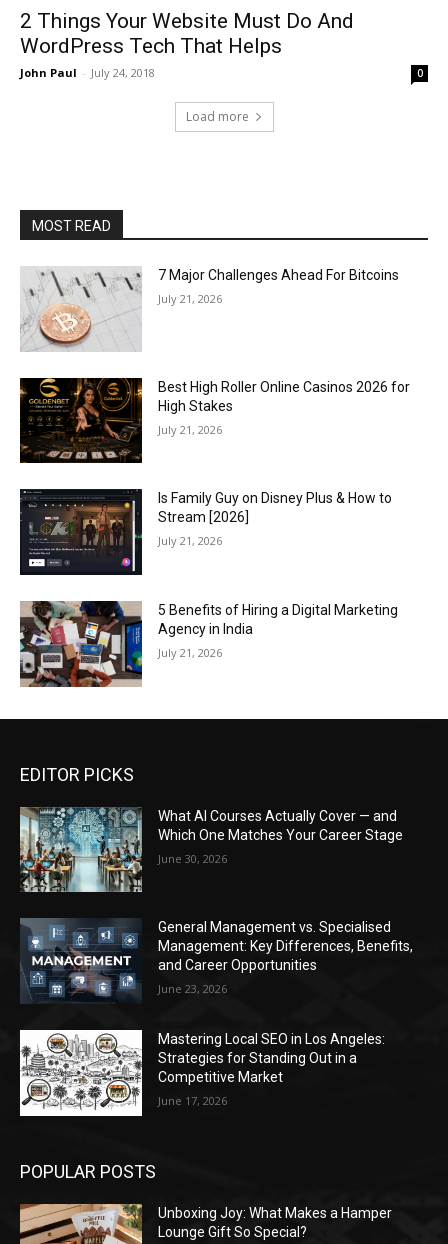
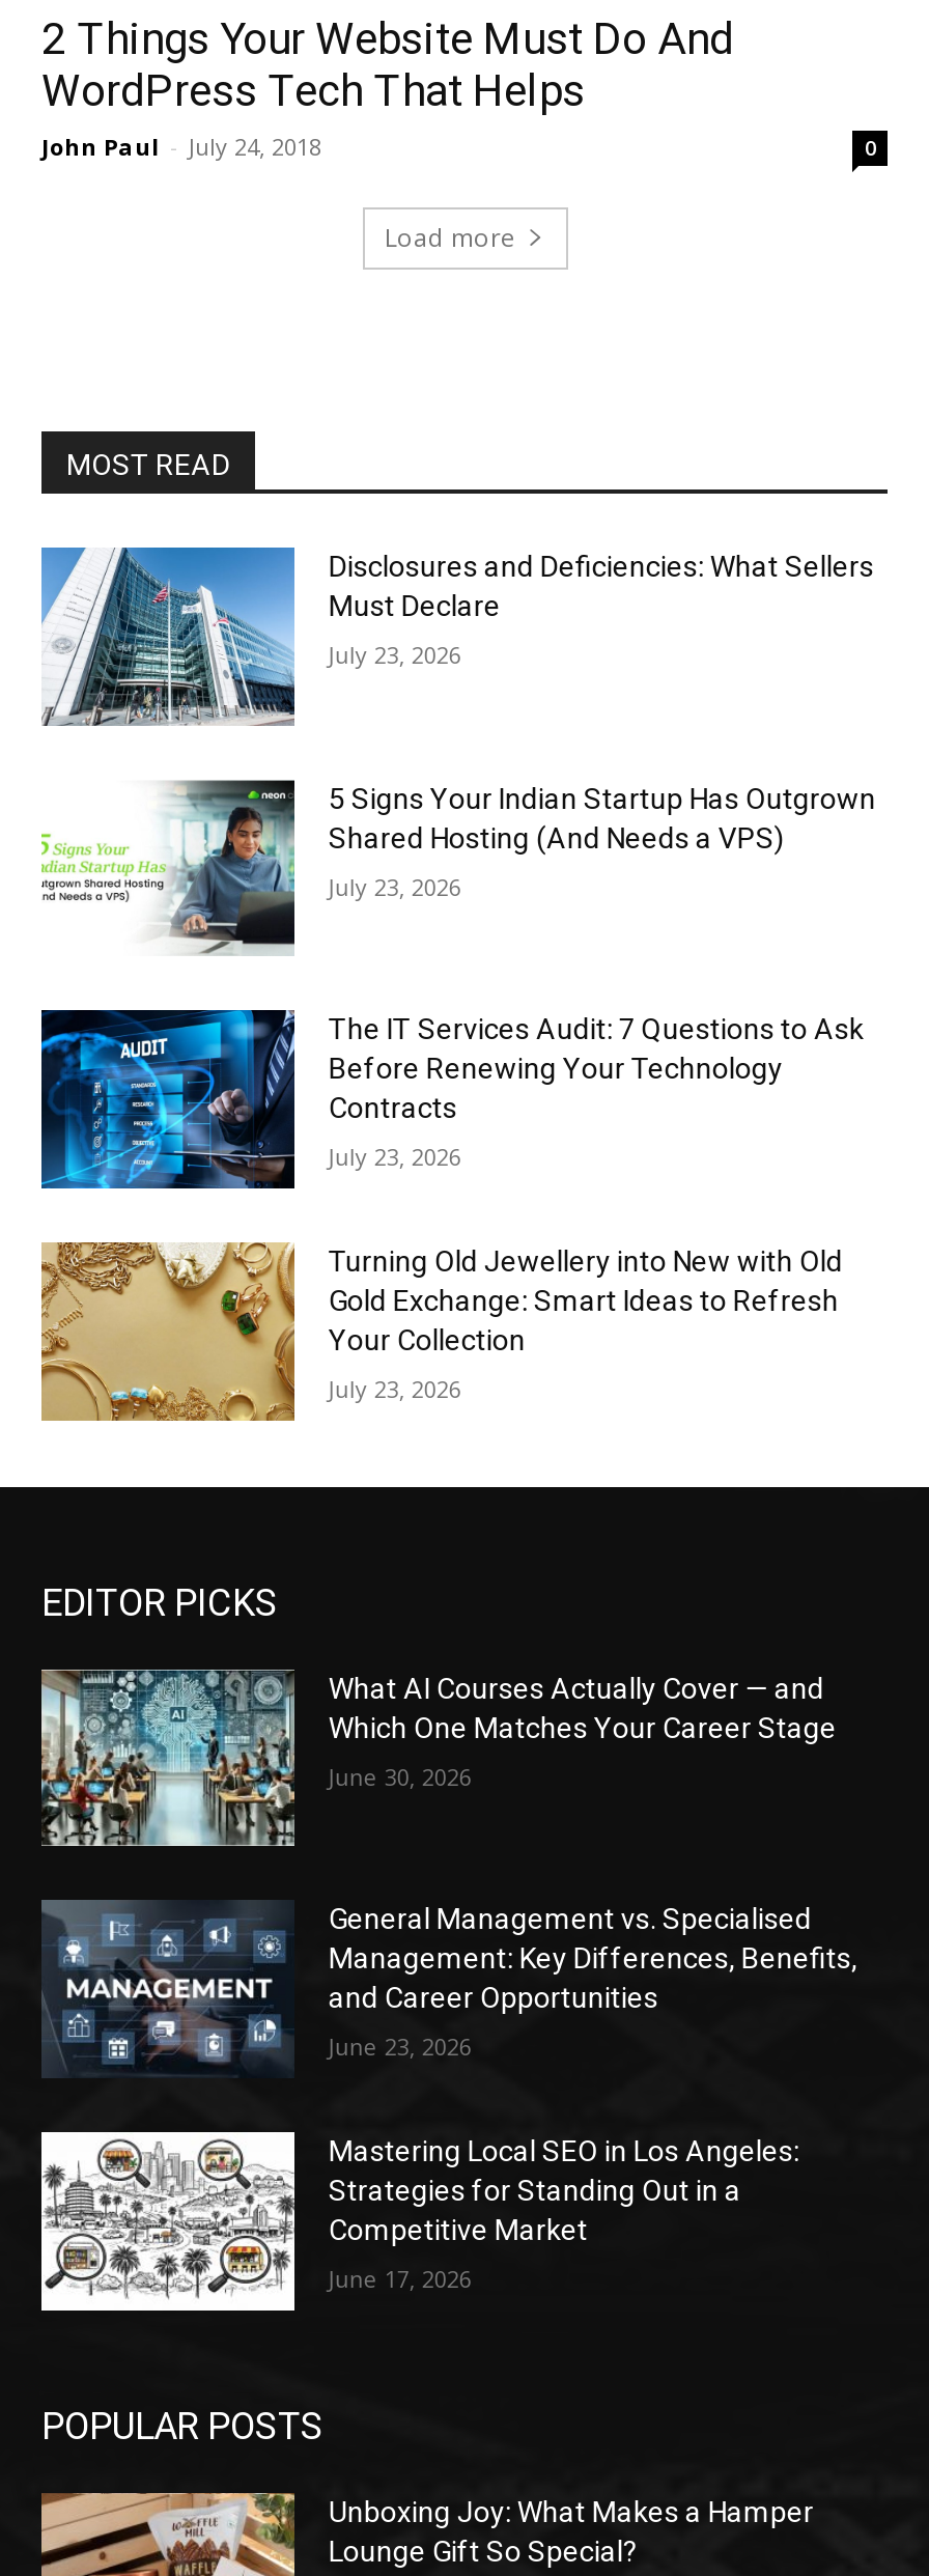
[20,266,399,351] [image] | 7 Major Challenges Ahead For Bitcoins -> [41,545,874,726] [image] | Disclosures and Deficiencies: What Sellers | Must Declare
[158,291,222,306] July 21, 2026 -> [328,639,461,670] July 23, 2026
[19,377,410,464] [image] | Best High Roller Online Casinos 2026 for | High Stakes -> [41,778,876,956] [image] | 5 Signs Your Indian Startup Has Outgrown | Shared Hosting (And Needs a VPS)
[158,422,222,437] July 21, 2026 -> [328,870,461,902] July 23, 2026
[19,488,392,576] [image] | Is Family Guy on Disney Plus & How to | Stream [2026] -> [39,1008,863,1191] [image] | The IT Services Audit: 7 Questions to Ask | Before Renewing Your Technology | Contracts
[158,533,222,548] July 21, 2026 -> [328,1141,461,1172] July 23, 2026
[19,600,398,688] [image] | 5 Benefits of Hiring a Digital Marketing | Agency in India -> [39,1240,843,1423] [image] | Turning Old Jewellery into New with Old | Gold Exchange: Smart Ideas to Refresh | Your Collection
[158,645,222,660] July 21, 2026 -> [328,1373,461,1404] July 23, 2026

